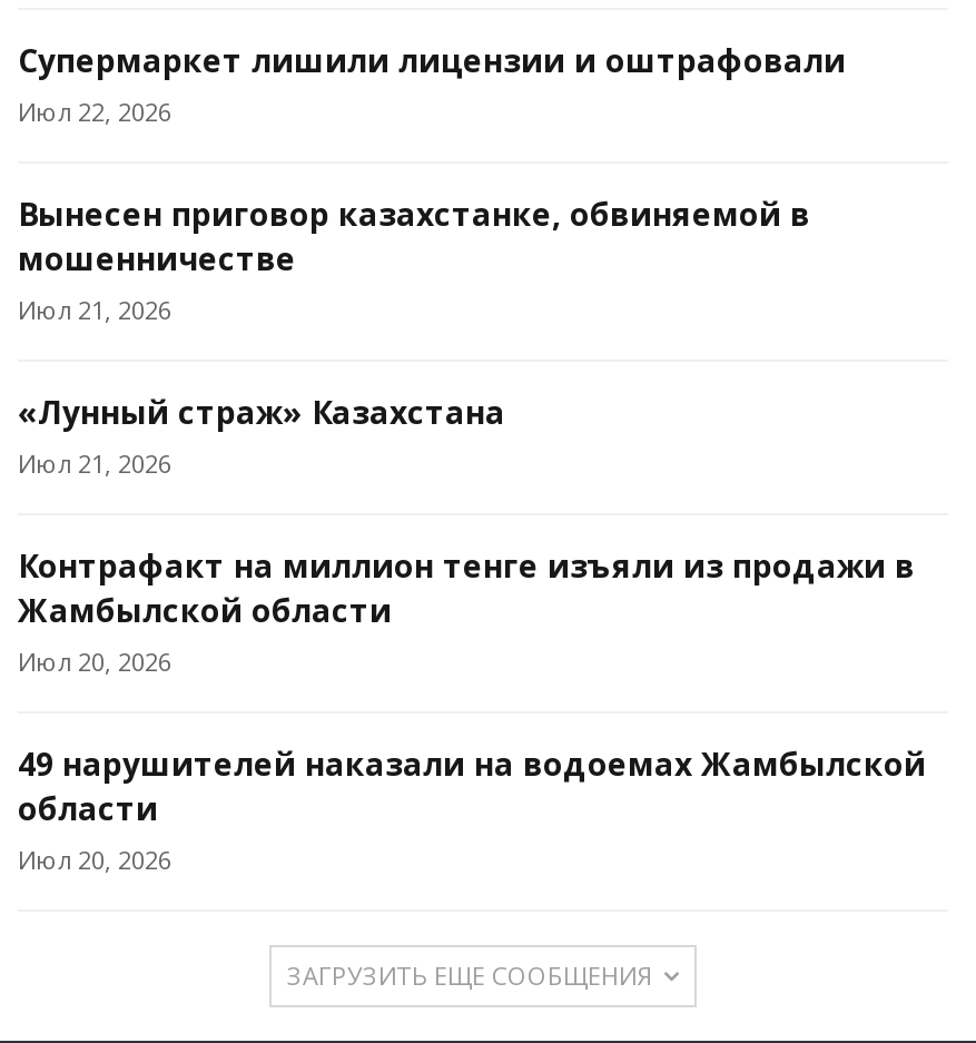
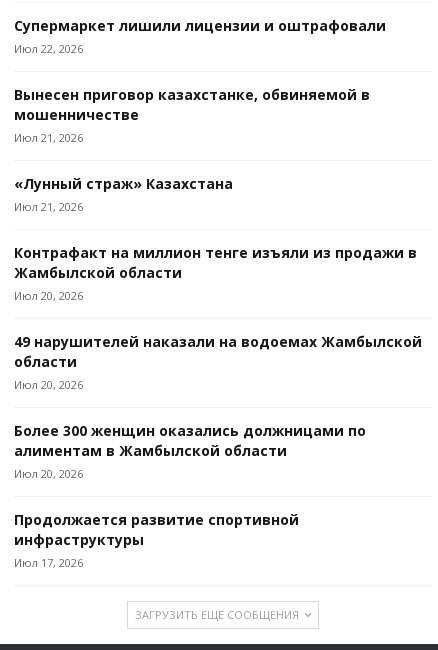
none -> [14,421,366,570] Более 300 женщин оказались должницами по | алиментам в Жамбылской области | Июл 20, 2026 | Продолжается развитие спортивной | инфраструктуры | Июл 17, 2026

